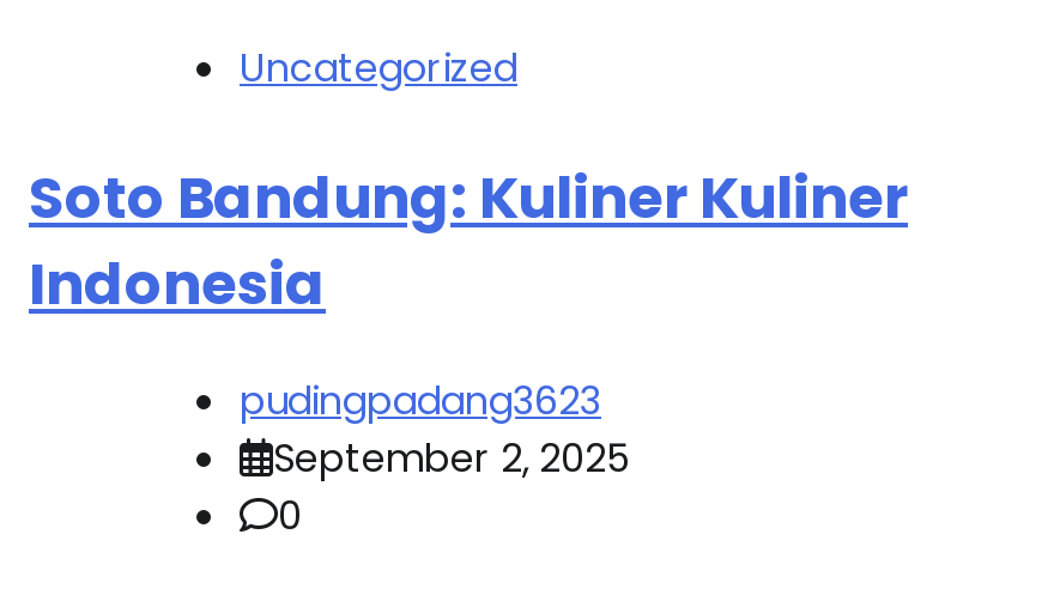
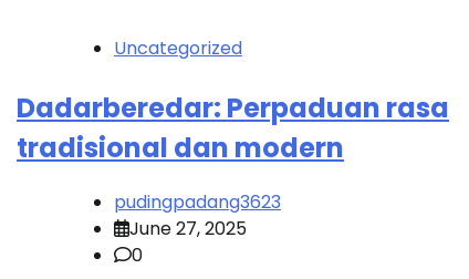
[29,157,908,322] Soto Bandung: Kuliner Kuliner | Indonesia -> [17,89,449,166] Dadarberedar: Perpaduan rasa | tradisional dan modern
[273,432,630,487] September 2, 2025 -> [129,216,247,242] June 27, 2025

